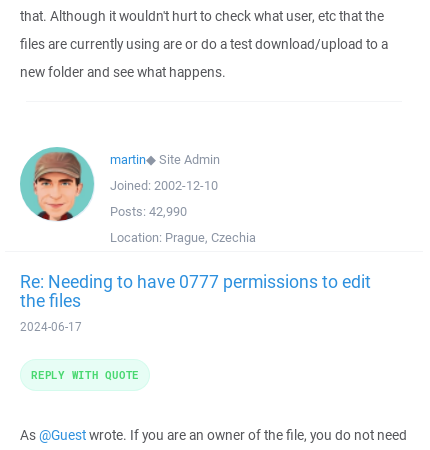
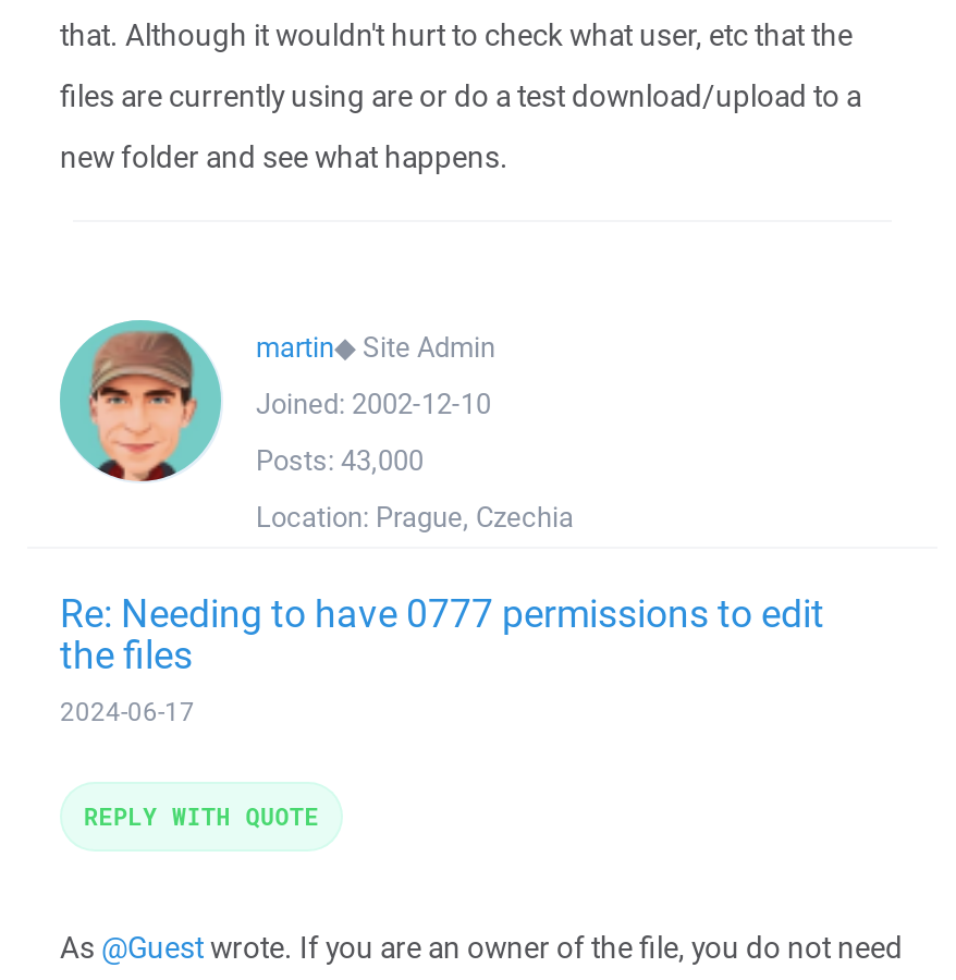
[110,203,187,220] Posts: 42,990 -> [256,442,424,479] Posts: 43,000

